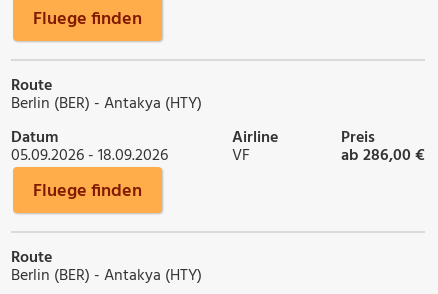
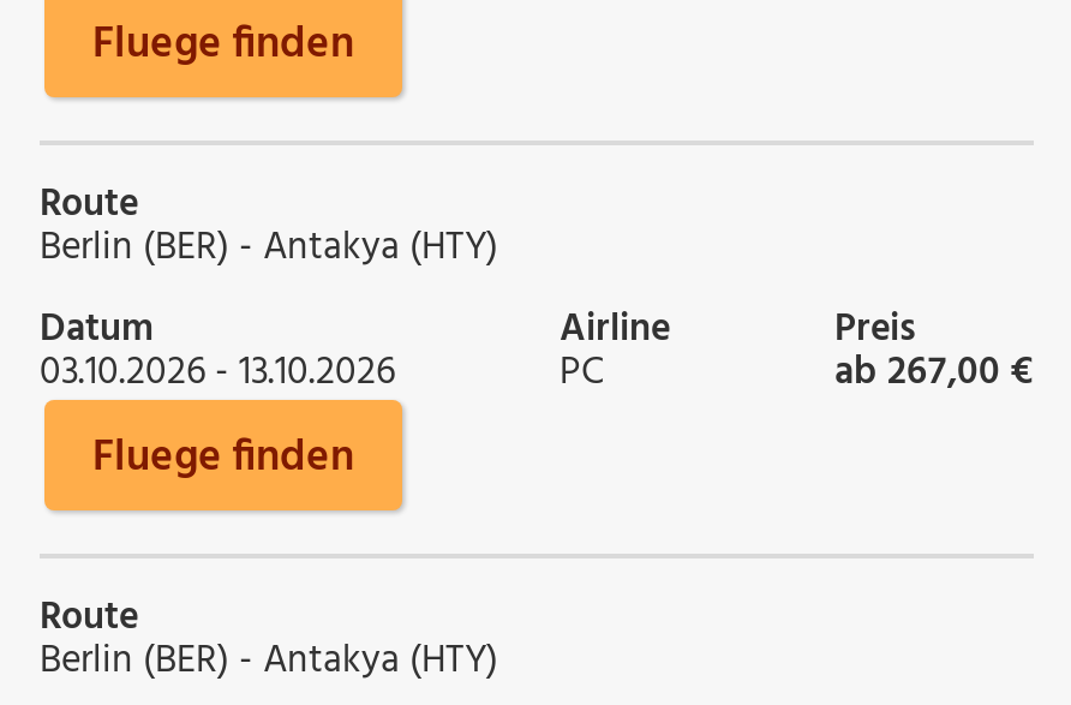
[11,143,168,169] 05.09.2026 - 18.09.2026 -> [40,342,395,405] 03.10.2026 - 13.10.2026
[231,143,249,169] VF -> [560,342,605,405] PC
[341,143,425,169] ab 286,00 € -> [834,342,1034,405] ab 267,00 €

